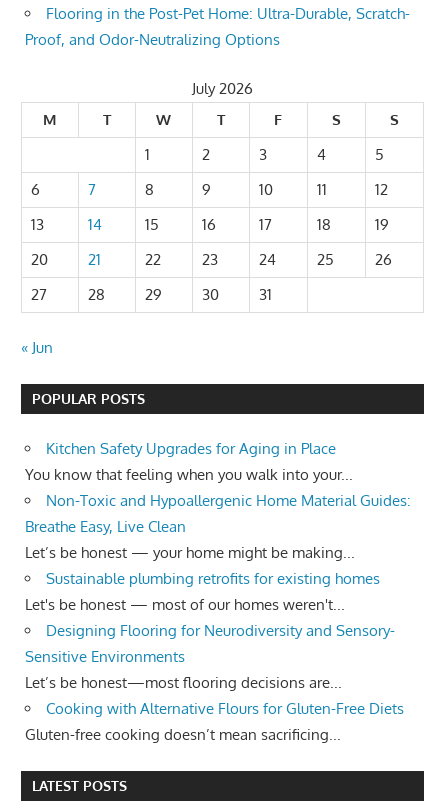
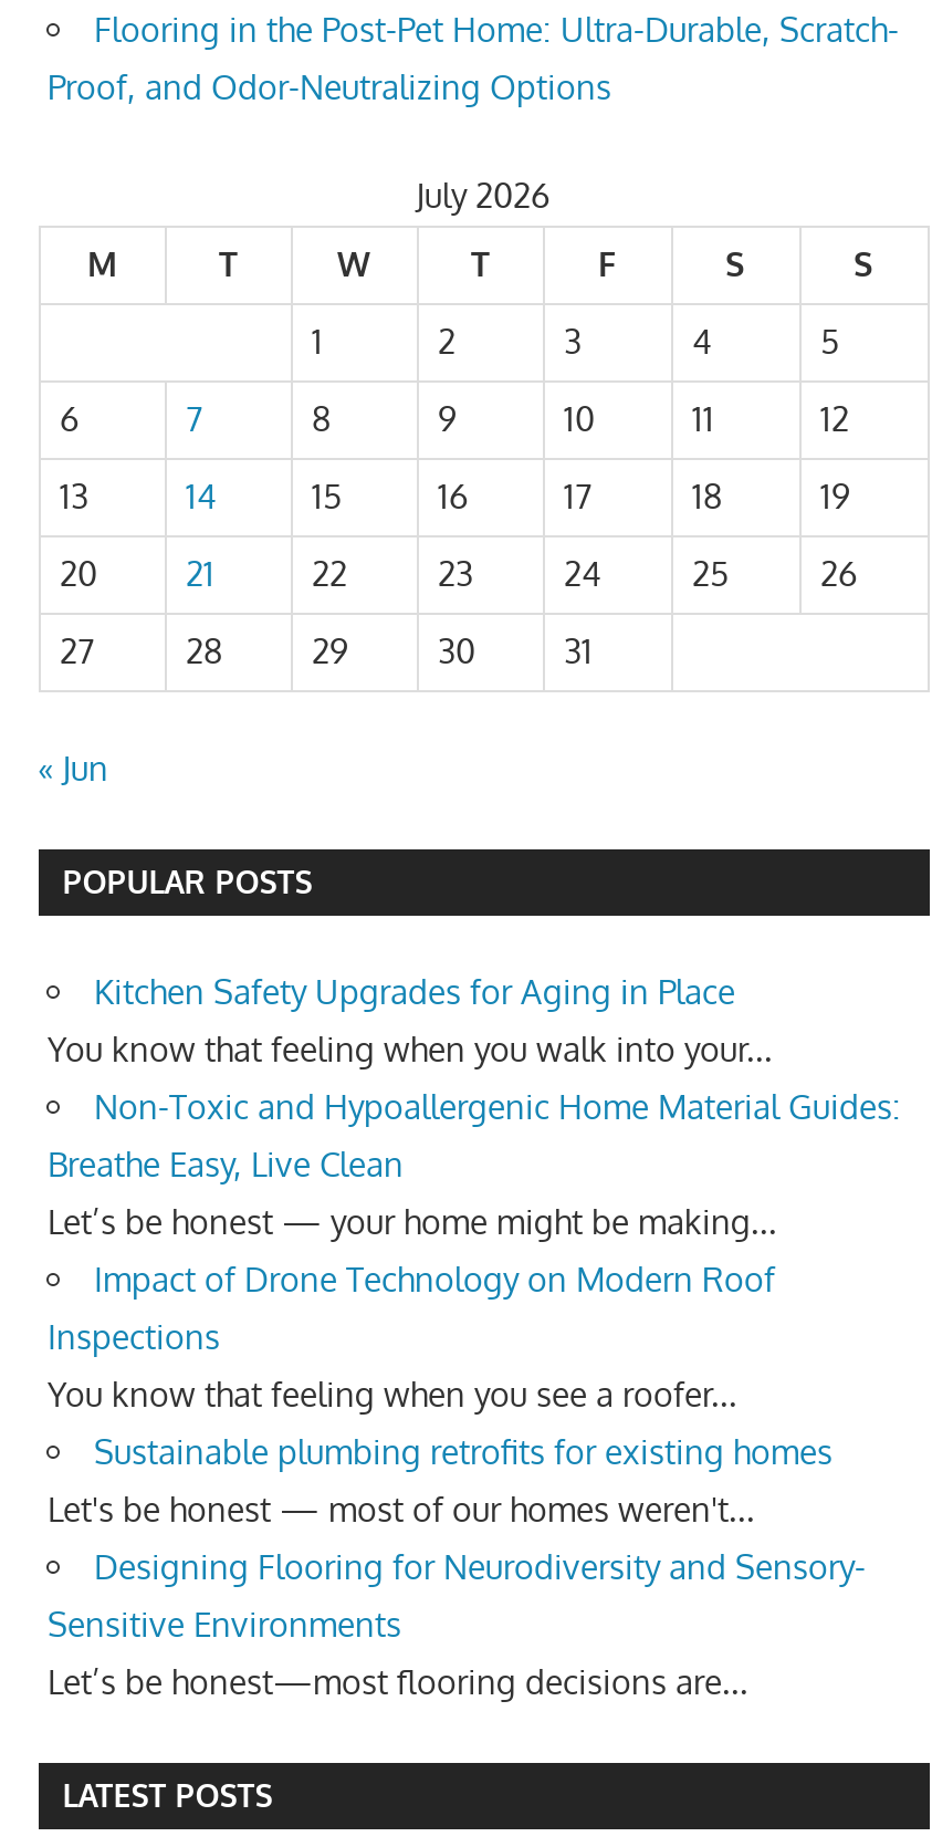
none -> [48,1259,775,1416] Impact of Drone Technology on Modern Roof | Inspections | You know that feeling when you see a roofer...
moved [25,569,395,692] -> [48,1432,866,1704]: Sustainable plumbing retrofits for existing homes | Let's be honest — most of our homes weren't... | Designing Flooring for Neurodiversity and Sensory- | Sensitive Environments | Let’s be honest—most flooring decisions are...
[25,699,404,744] Cooking with Alternative Flours for Gluten-Free Diets | Gluten-free cooking doesn’t mean sacrificing... -> none

